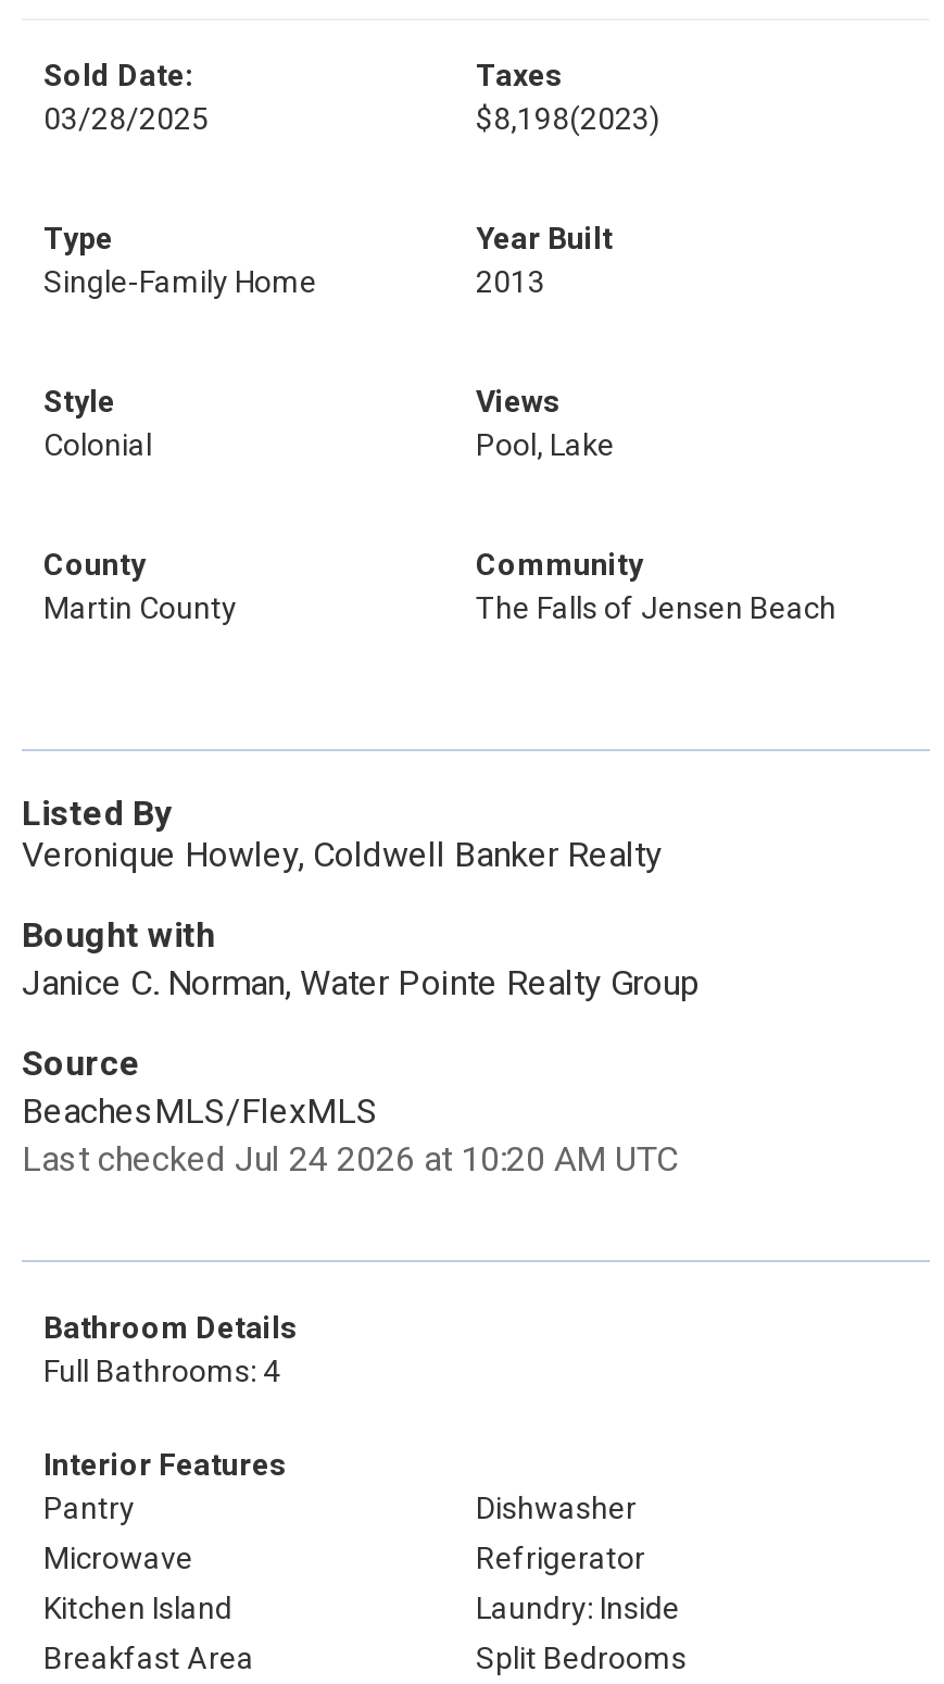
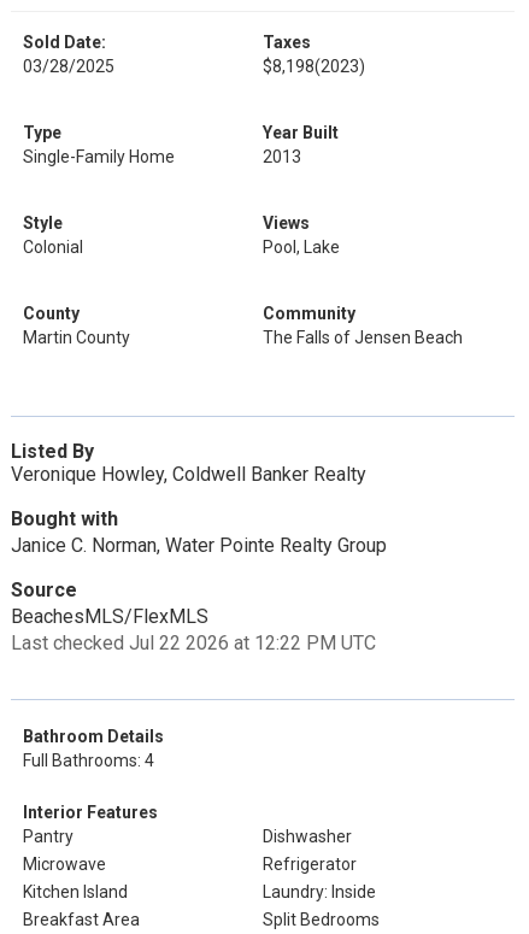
[22,1138,678,1180] Last checked Jul 24 2026 at 10:20 AM UTC -> [11,632,376,654] Last checked Jul 22 2026 at 12:22 PM UTC

